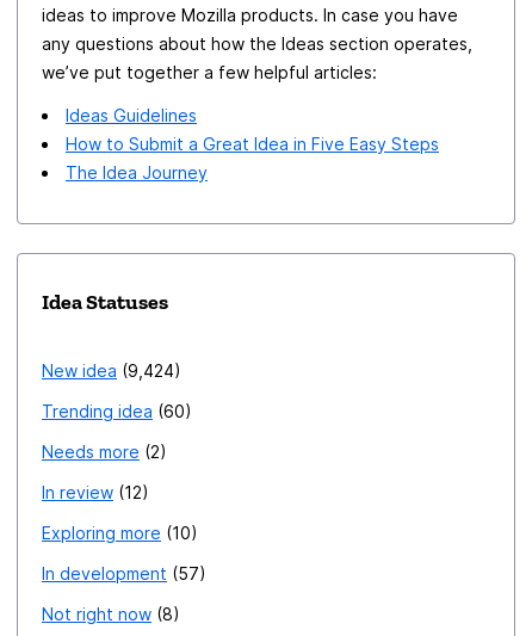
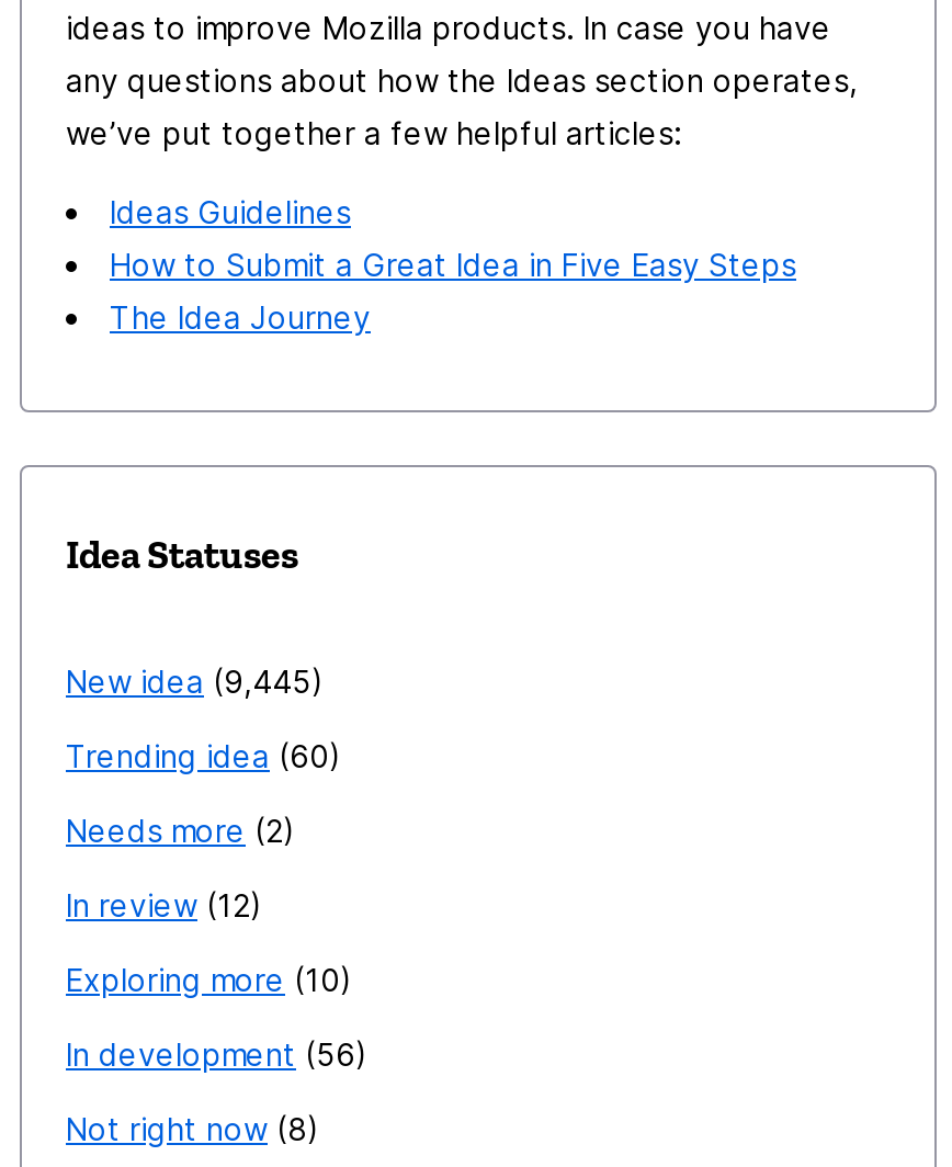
[42,361,174,381] New idea 9,424 -> [66,663,311,700] New idea 9,445
[42,563,199,584] In development 57 -> [66,1036,355,1073] In development 56

